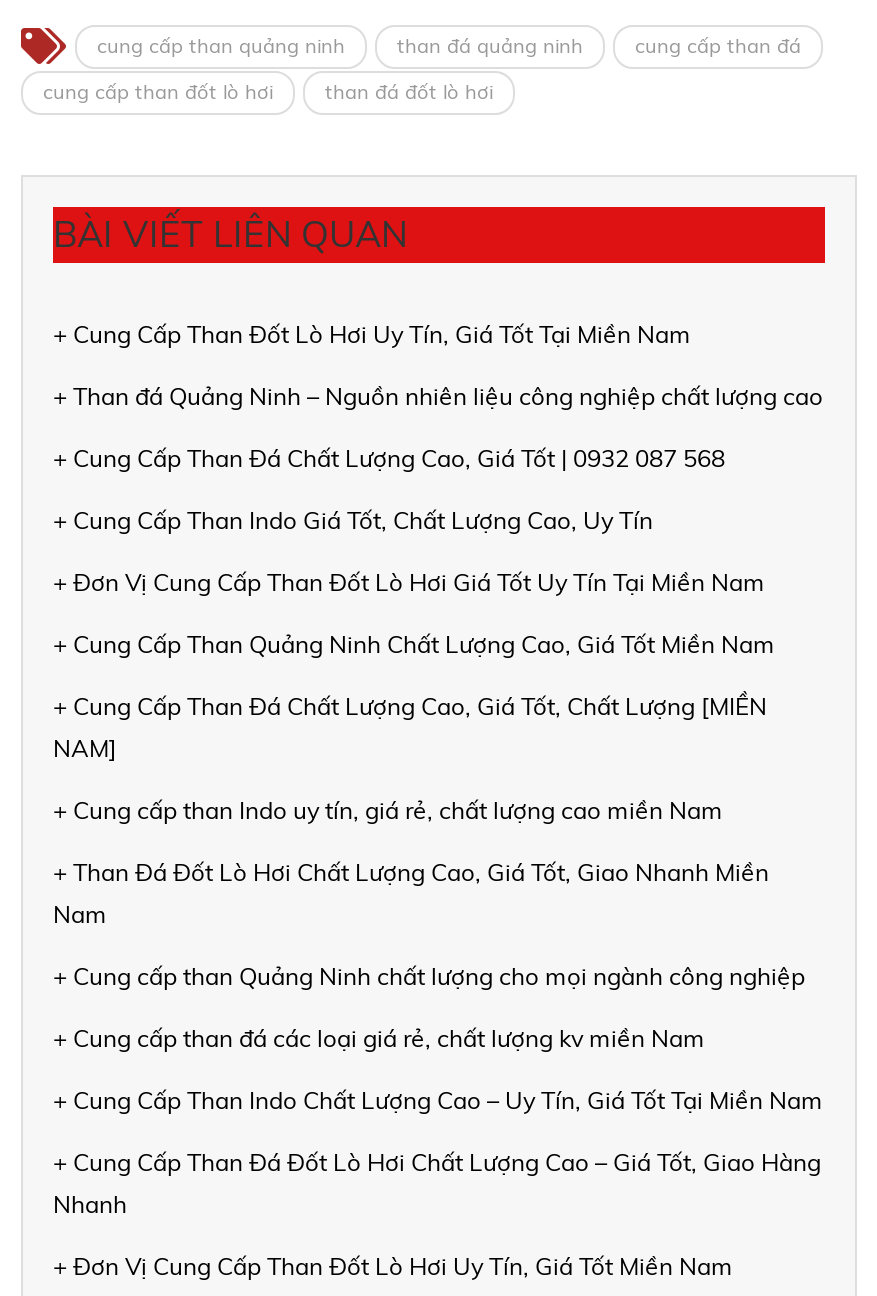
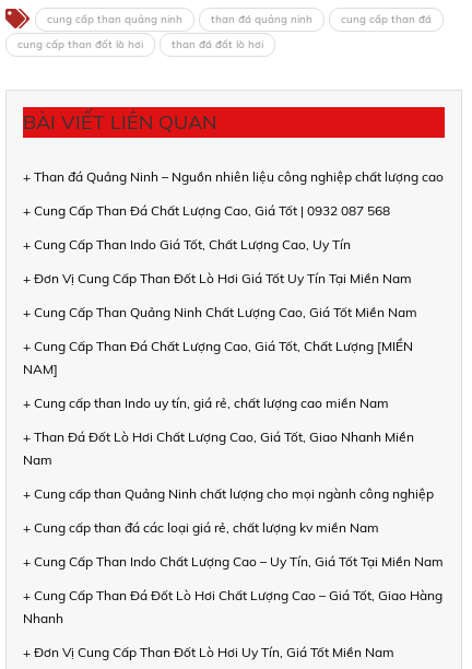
[53,318,691,348] + Cung Cấp Than Đốt Lò Hơi Uy Tín, Giá Tốt Tại Miền Nam -> none

